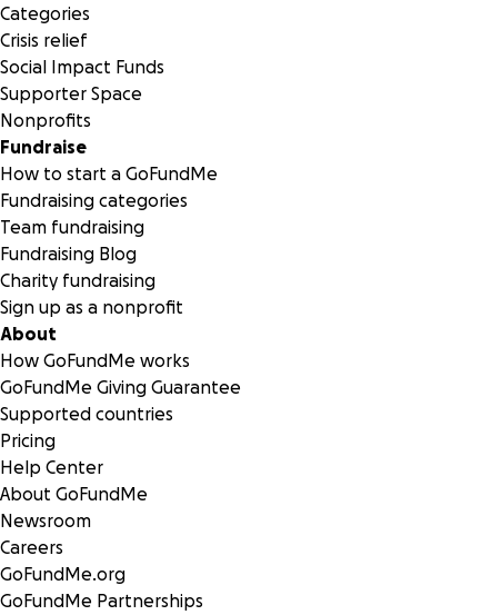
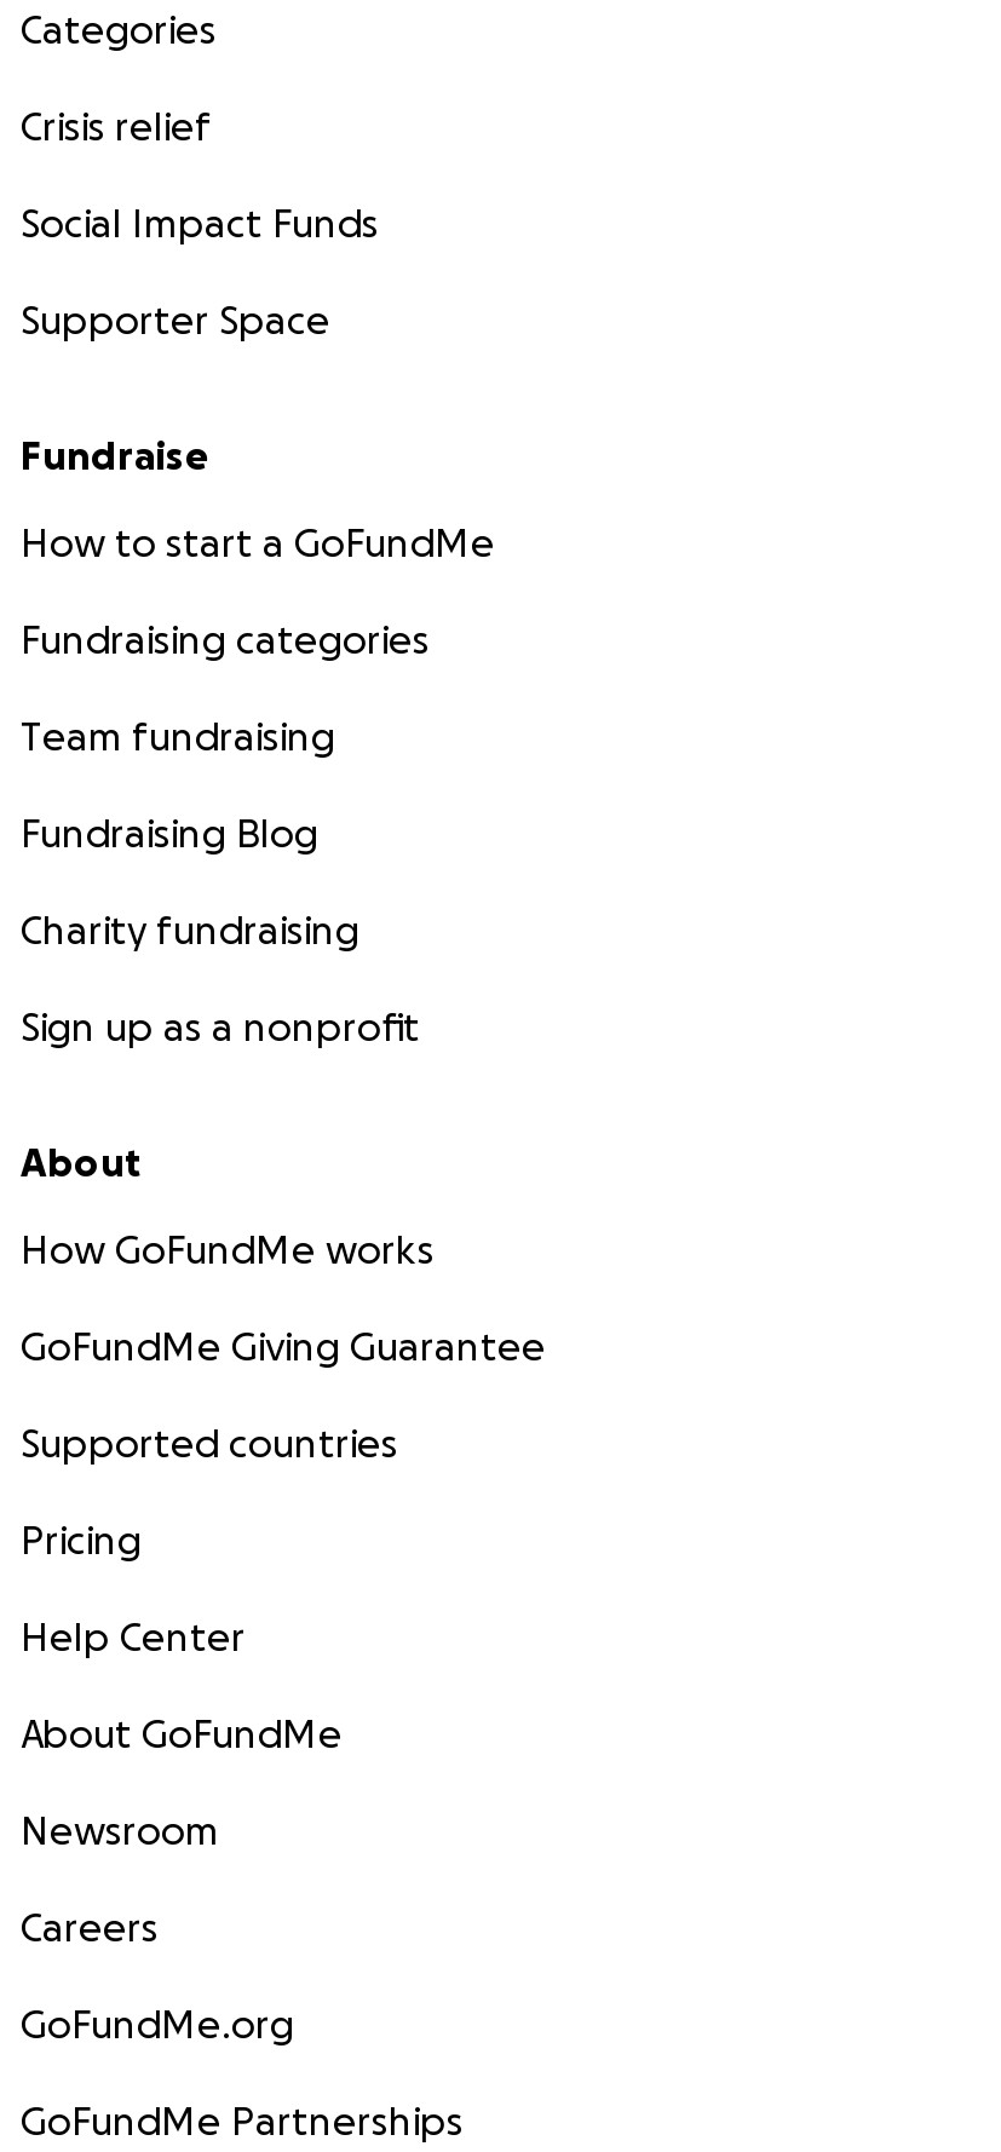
[0,110,91,130] Nonprofits -> none

